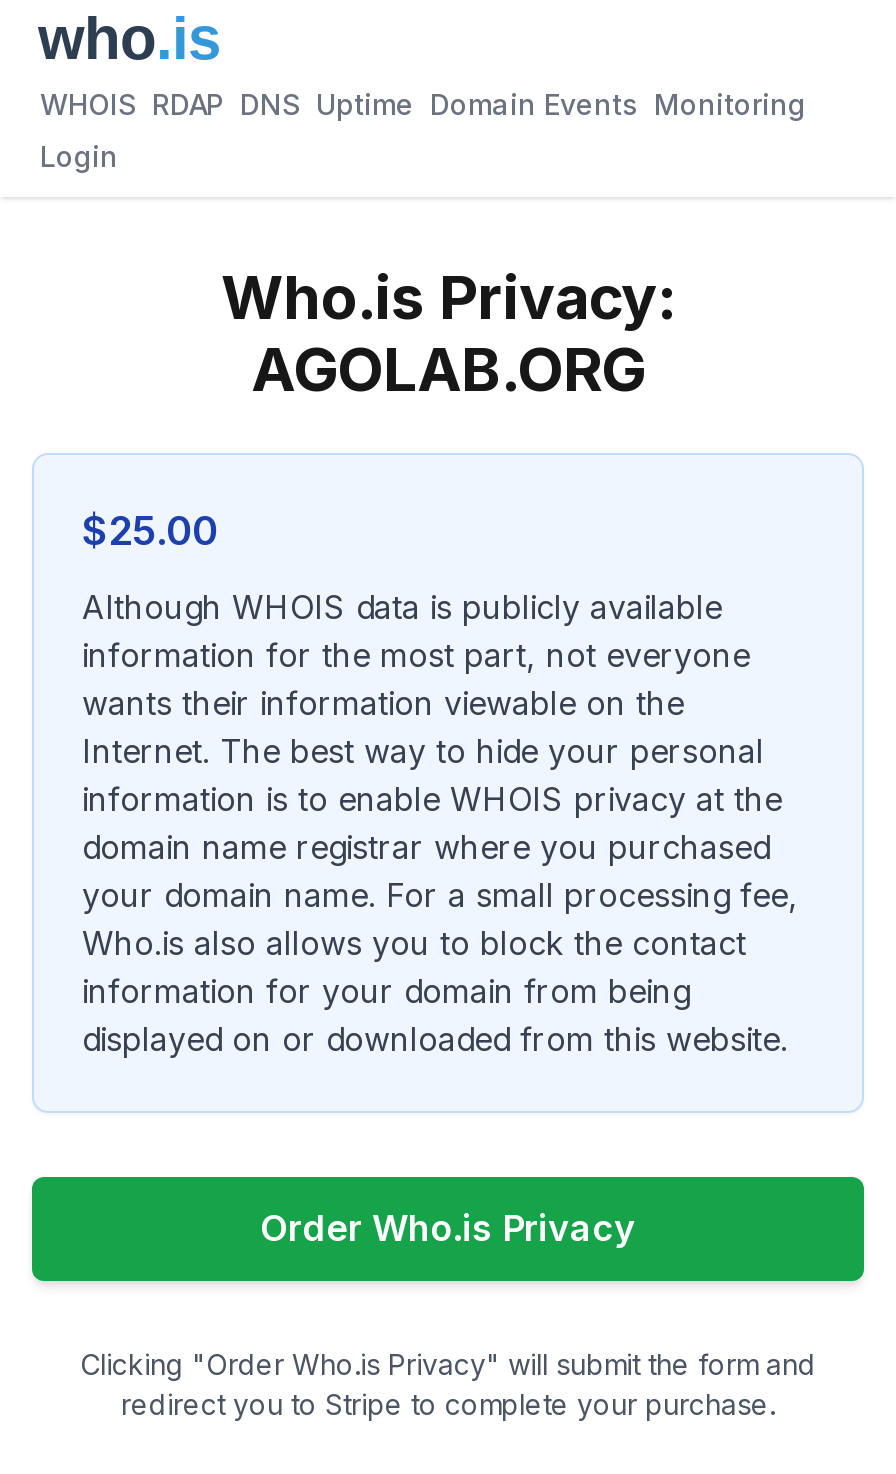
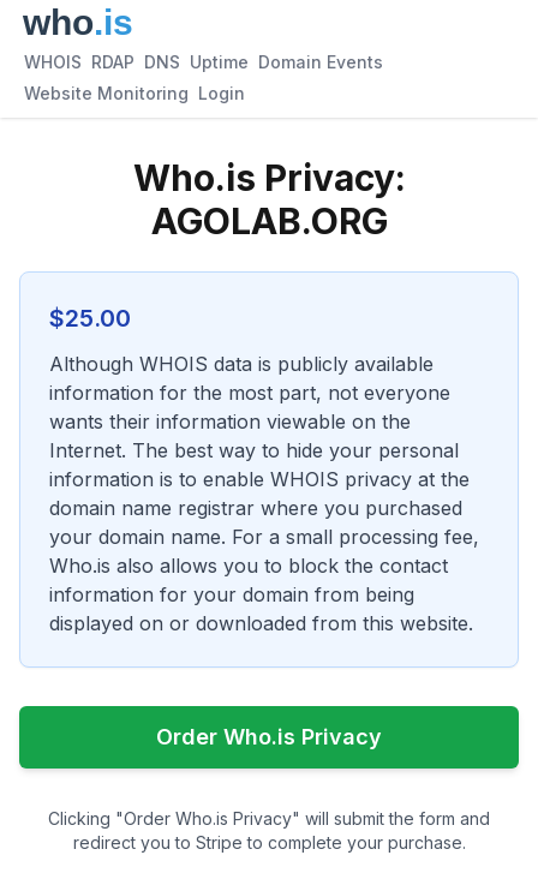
[40,87,806,121] WHOIS RDAP DNS Uptime Domain Events Monitoring -> [24,52,383,72] WHOIS RDAP DNS Uptime Domain Events
[40,139,118,173] Login -> [24,83,245,103] Website Monitoring Login

